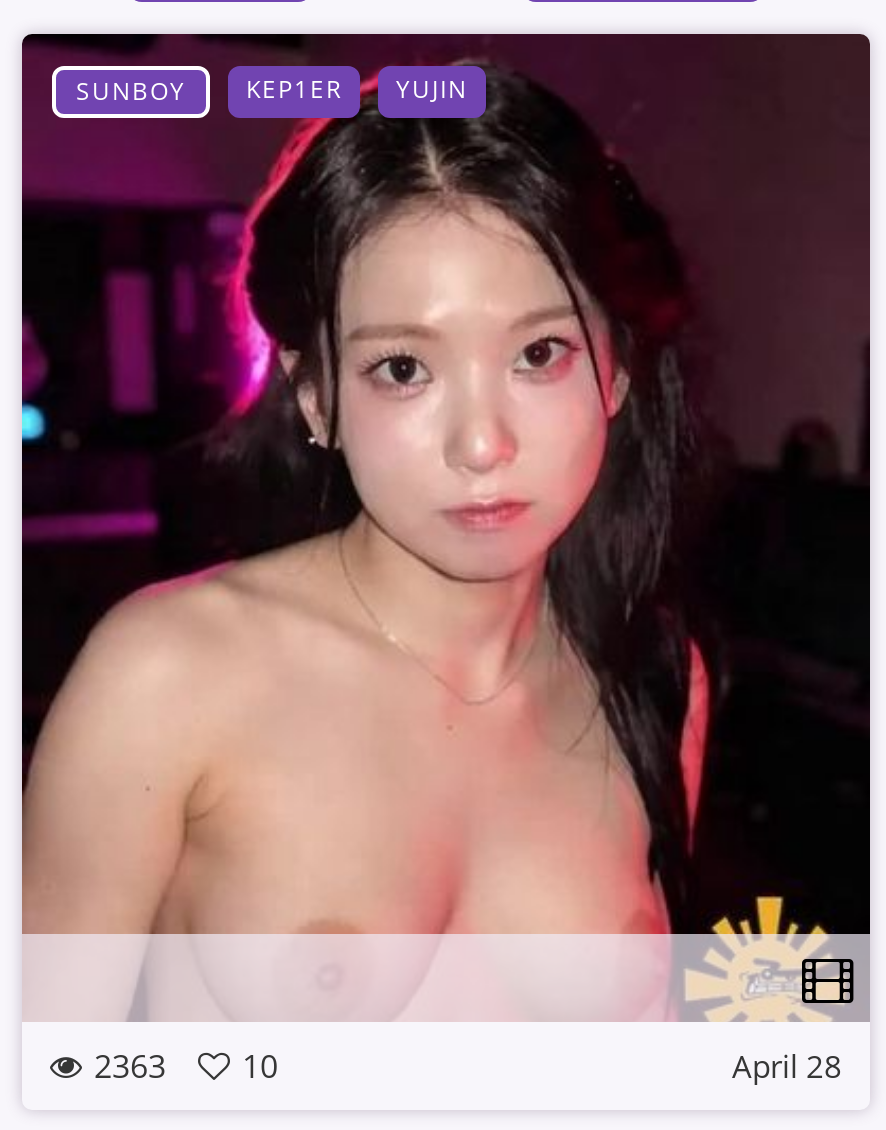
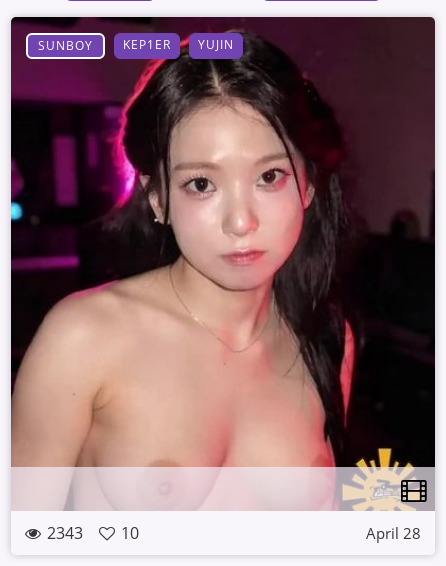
[94,1044,278,1088] 2363 10 -> [47,522,139,544] 2343 10

